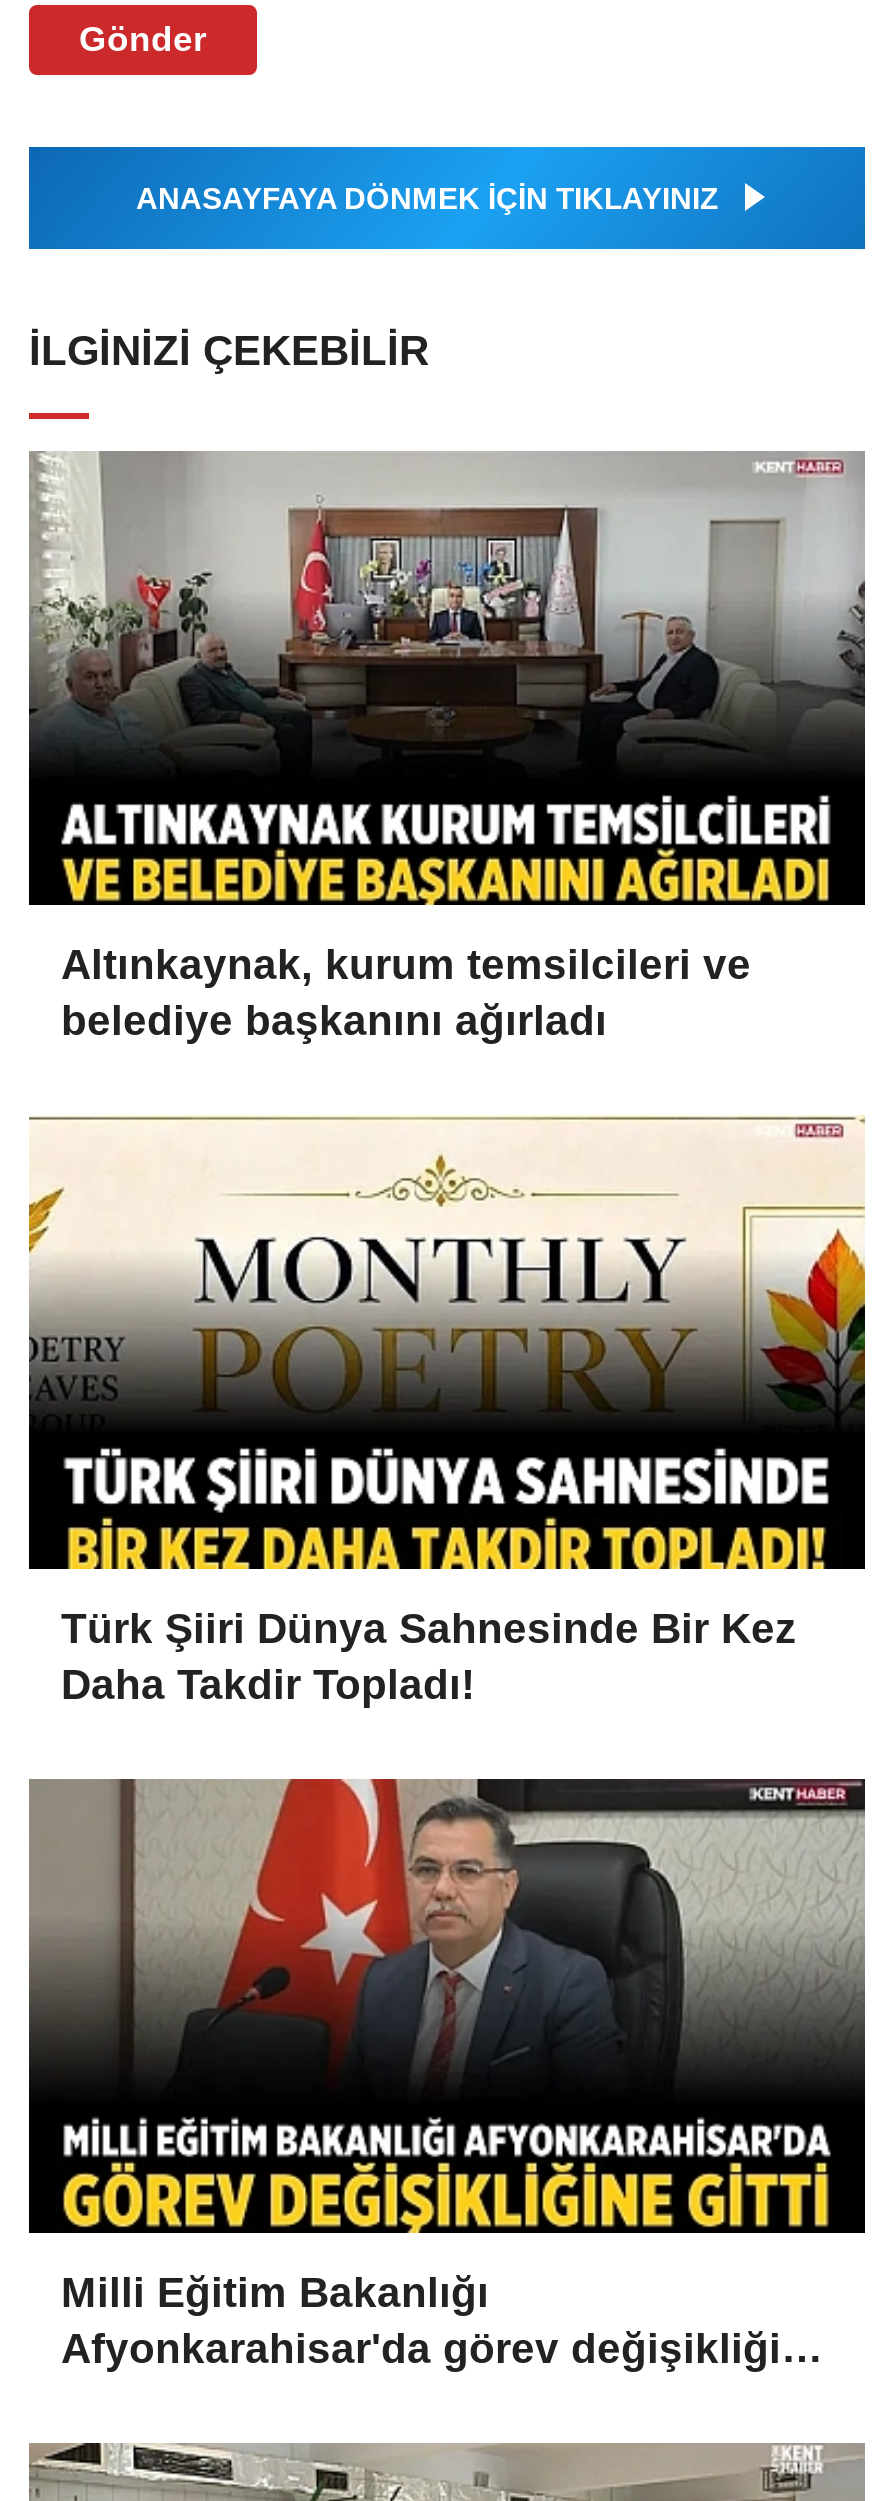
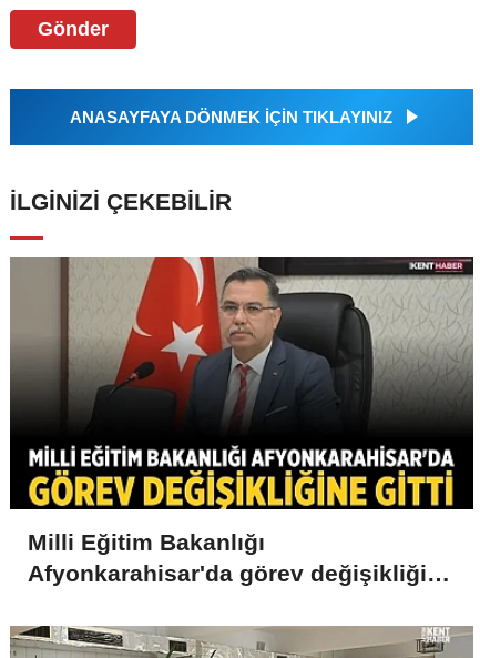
[35,453,865,751] [image] -> none
[59,791,831,1042] [image] | Altınkaynak, kurum temsilcileri ve | belediye başkanını ağırladı -> none
[27,1115,867,1706] [image] | Türk Şiiri Dünya Sahnesinde Bir Kez | Daha Takdir Topladı! -> none

